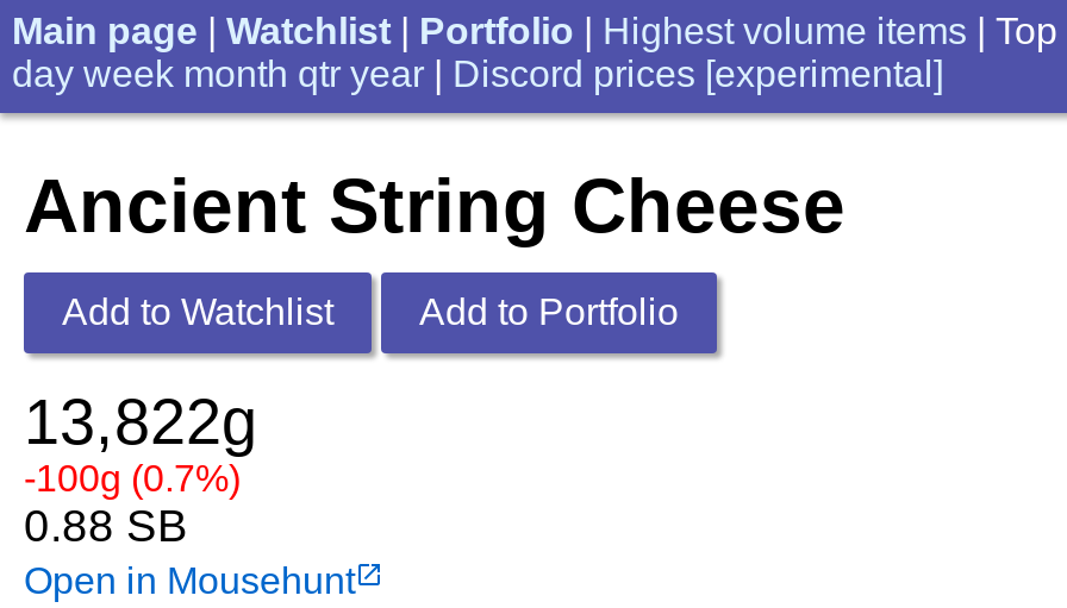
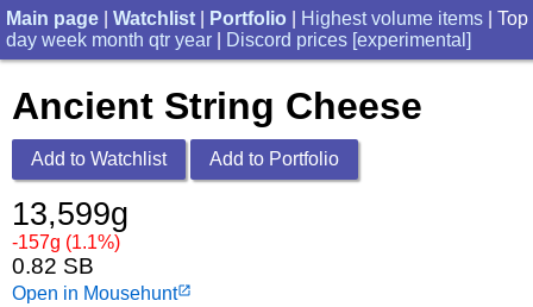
[24,385,257,552] 13,822g | -100g (0.7%) | 0.88 SB -> [12,196,128,279] 13,599g | -157g (1.1%) | 0.82 SB

